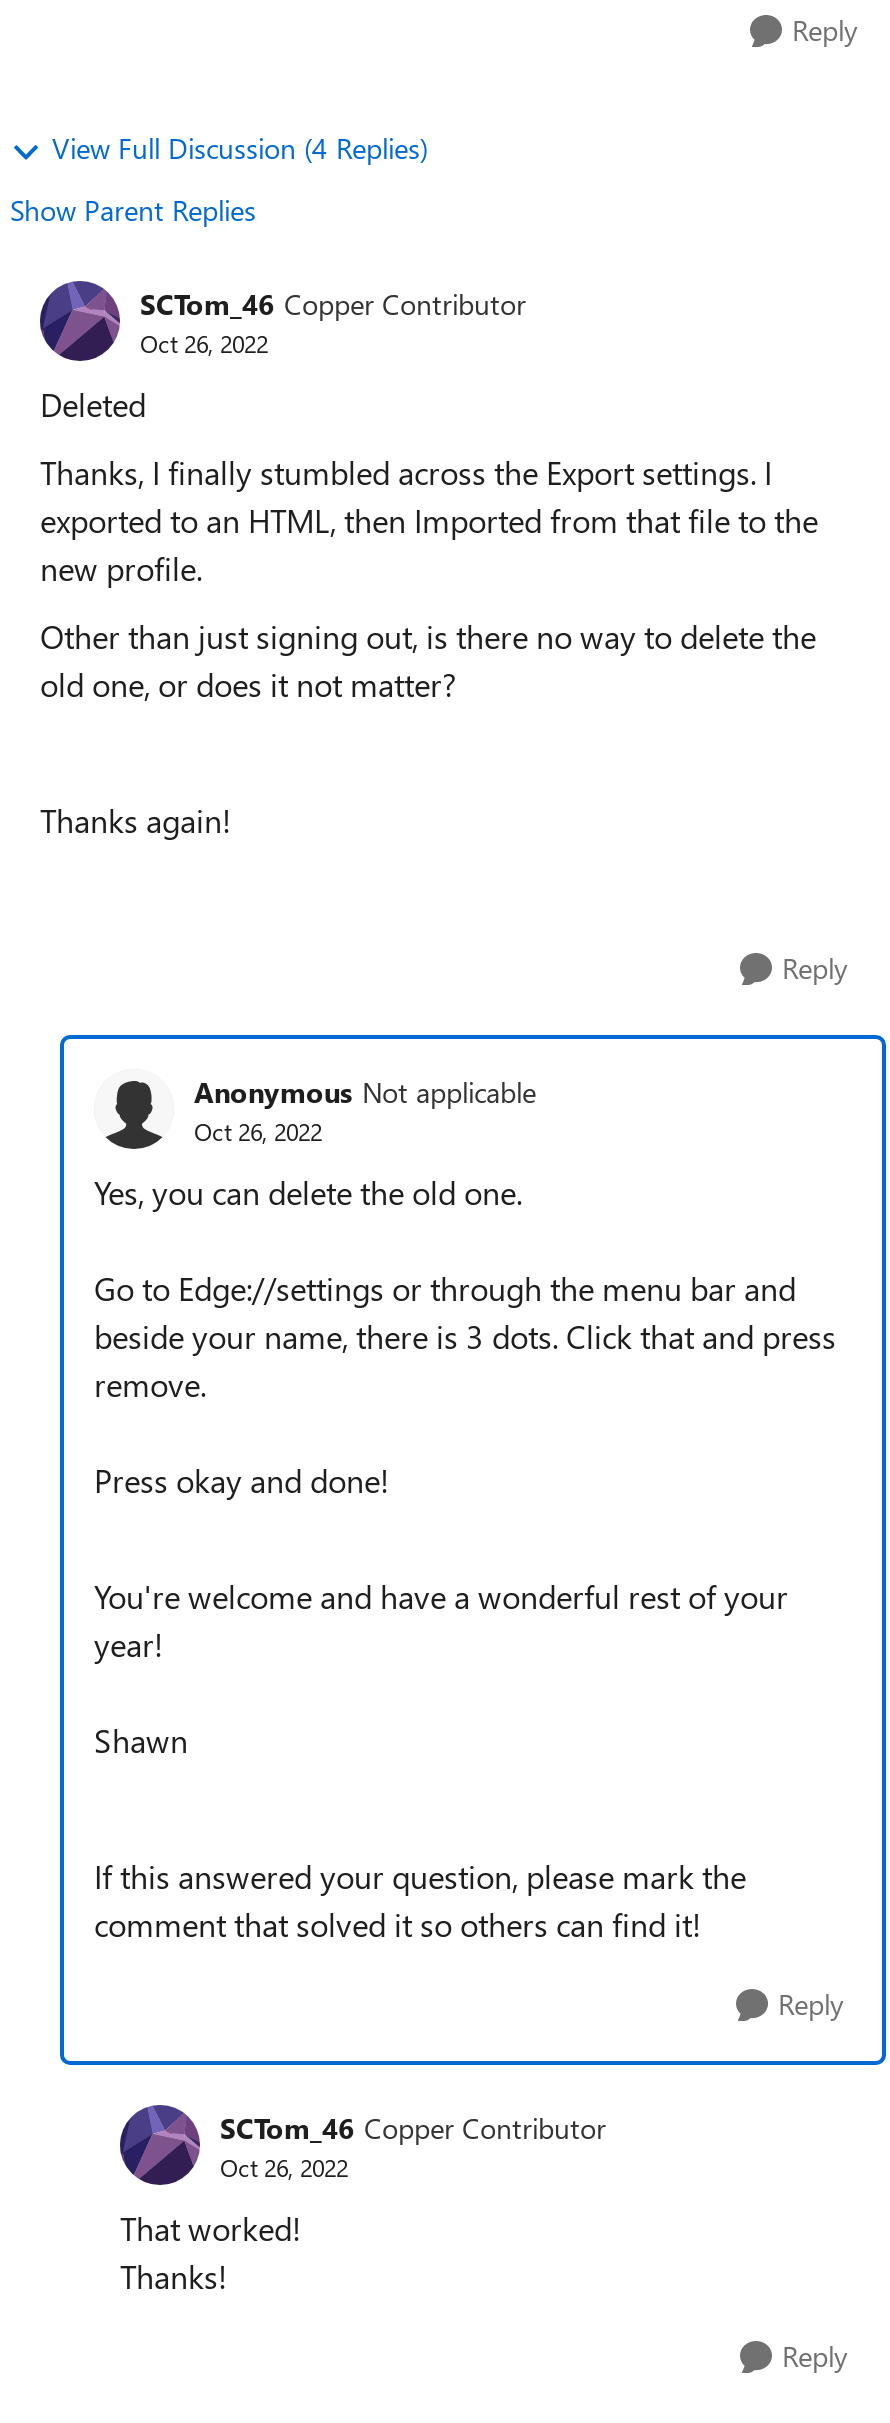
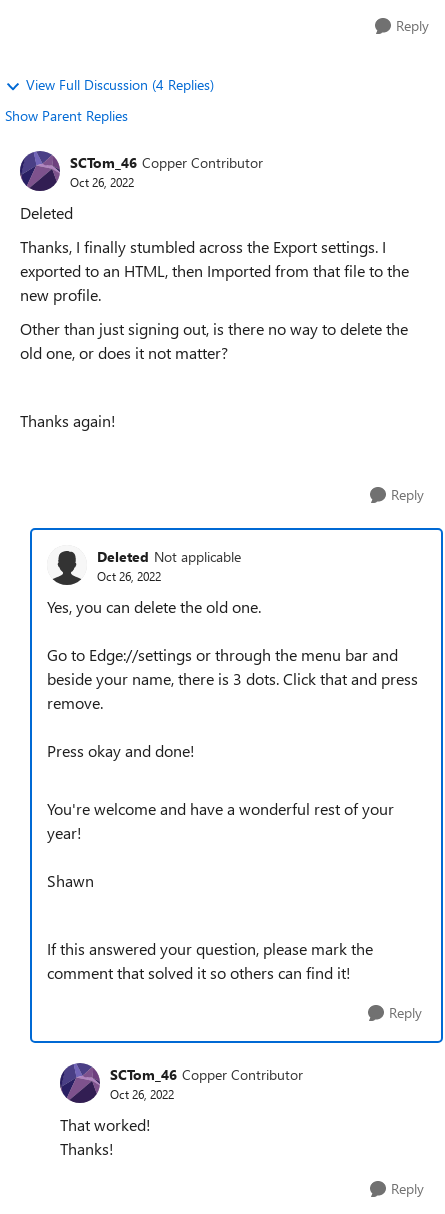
[194,1072,536,1110] Anonymous Not applicable -> [97,546,241,565] Deleted Not applicable

